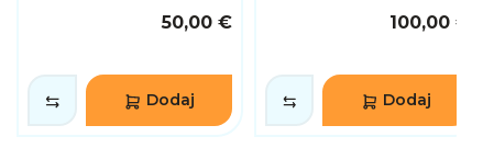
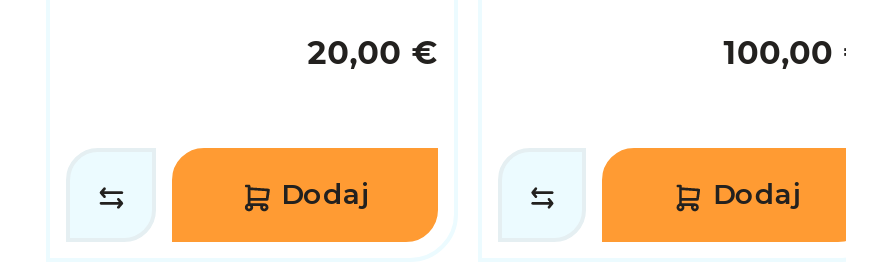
[162,12,232,33] 50,00 € -> [308,35,438,73] 20,00 €

